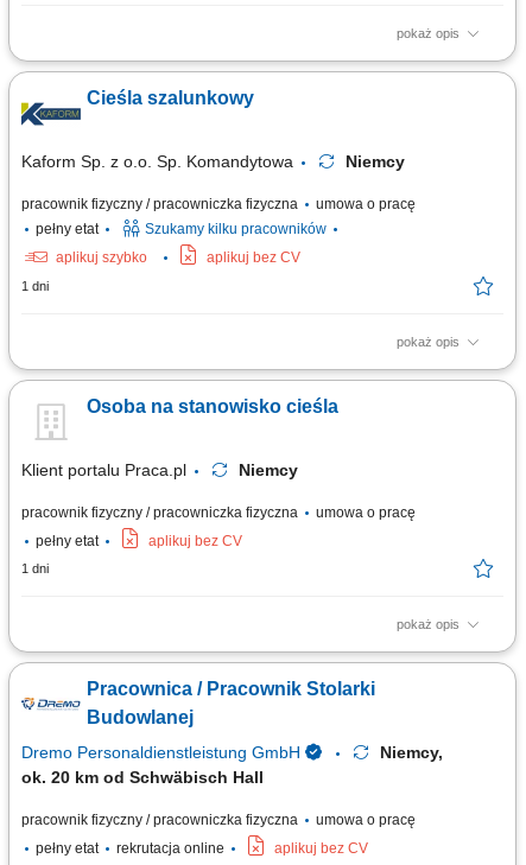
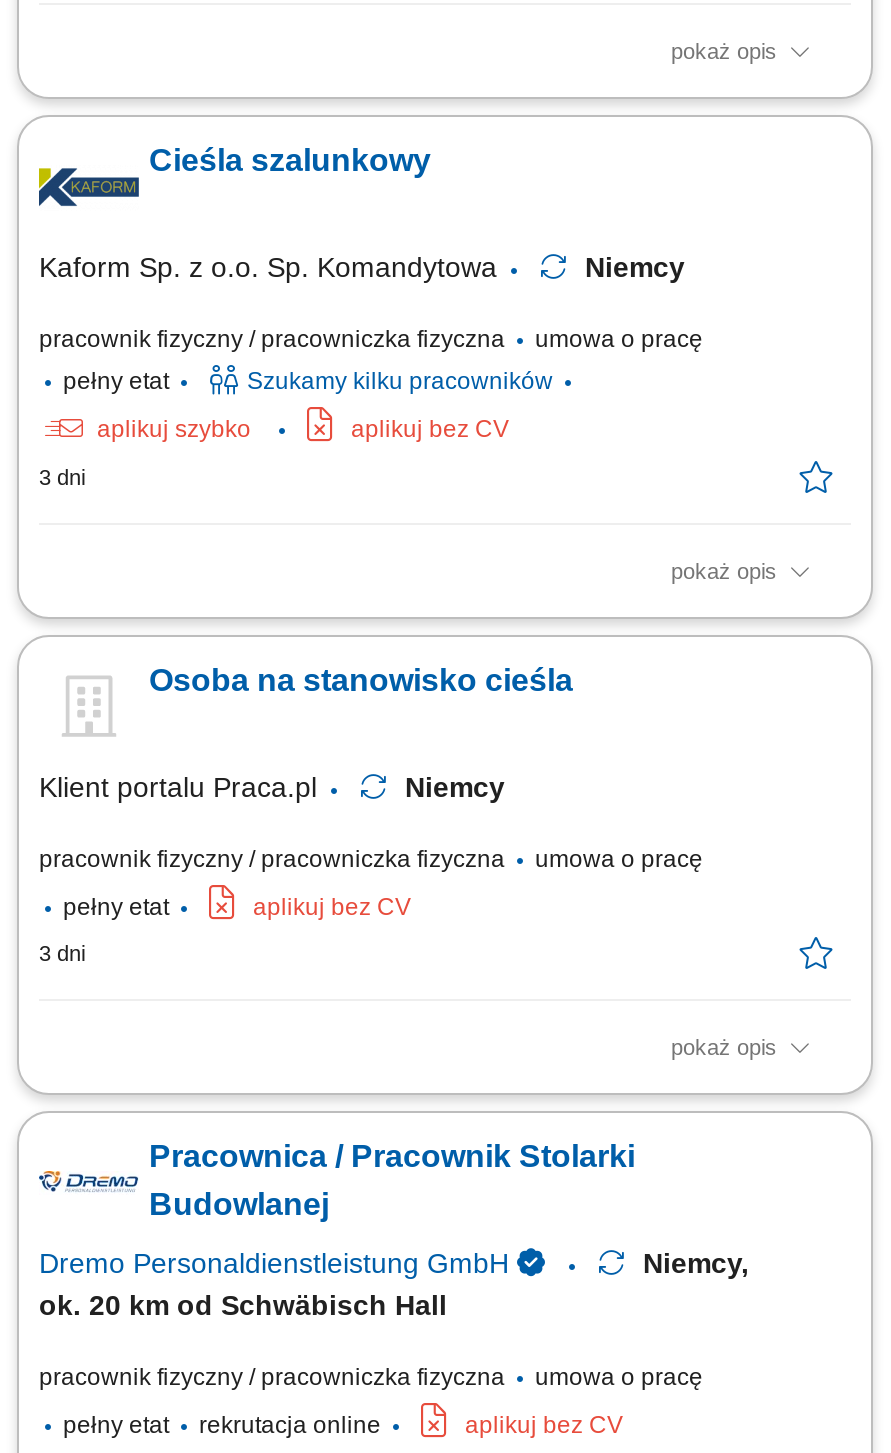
[21,279,49,293] 1 dni -> [39,465,85,489] 3 dni
[21,561,49,575] 1 dni -> [39,941,85,965] 3 dni

